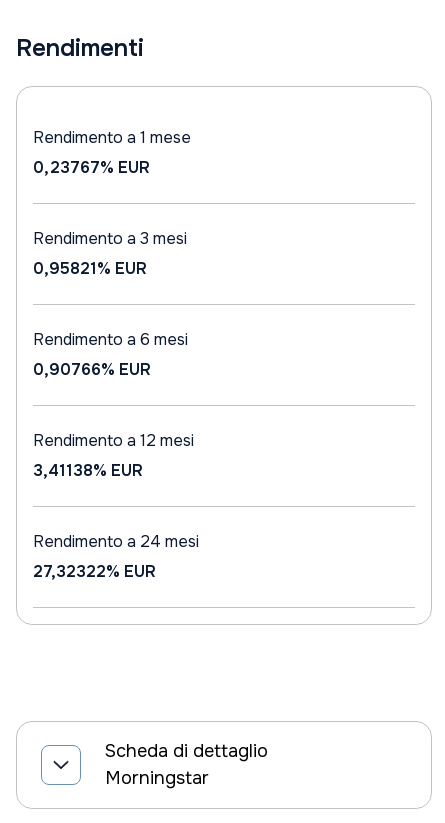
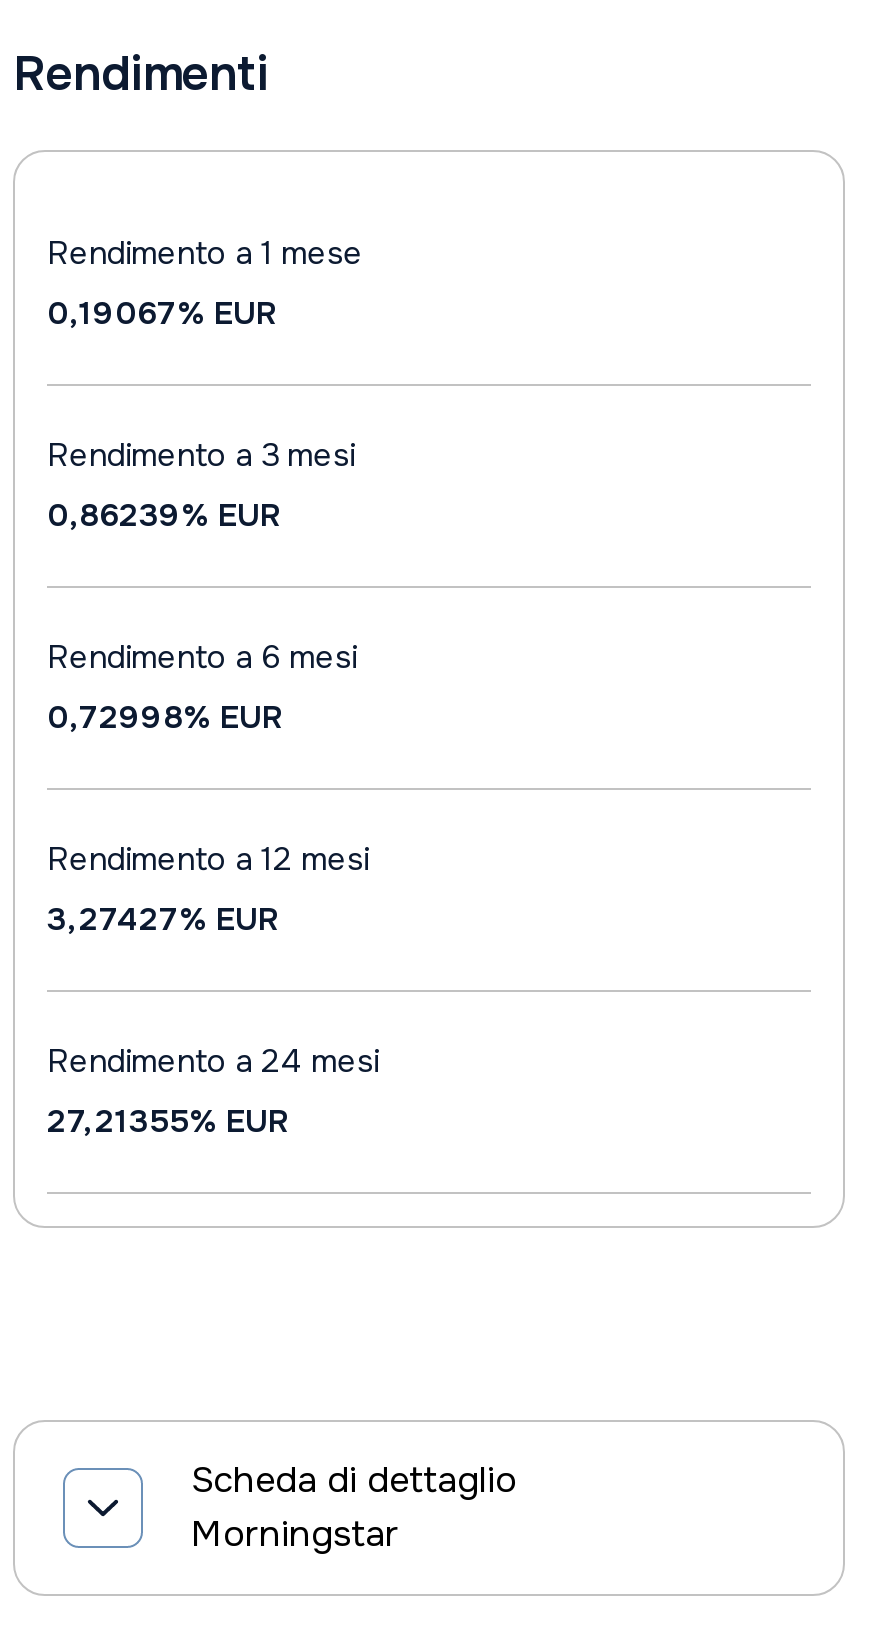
[33,157,150,178] 0,23767% EUR -> [47,292,277,334] 0,19067% EUR
[33,258,147,279] 0,95821% EUR -> [47,494,281,536] 0,86239% EUR
[33,359,151,380] 0,90766% EUR -> [47,696,283,738] 0,72998% EUR
[33,460,143,481] 3,41138% EUR -> [47,898,279,940] 3,27427% EUR
[33,561,156,582] 27,32322% EUR -> [47,1100,289,1142] 27,21355% EUR

